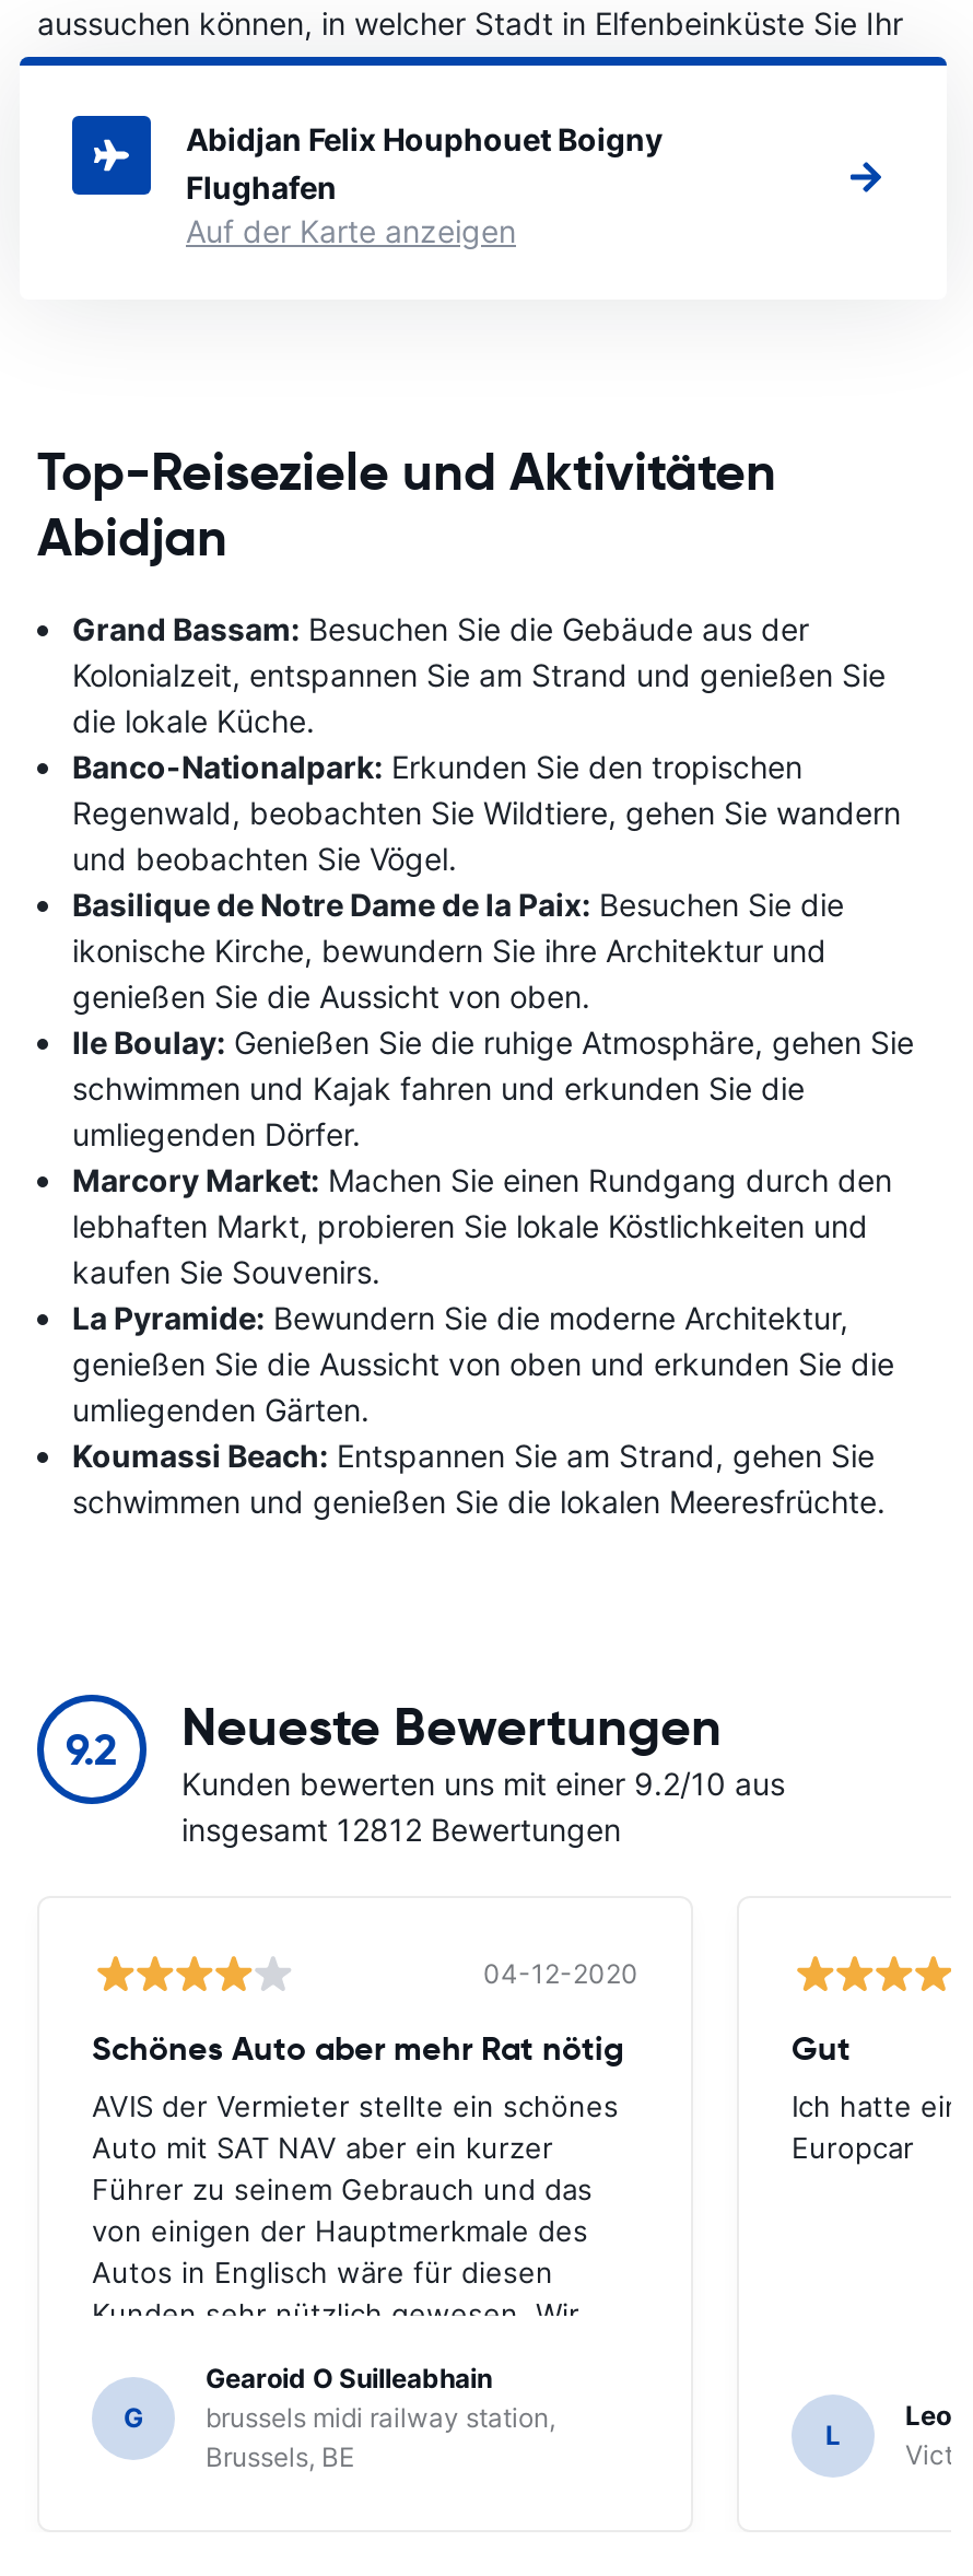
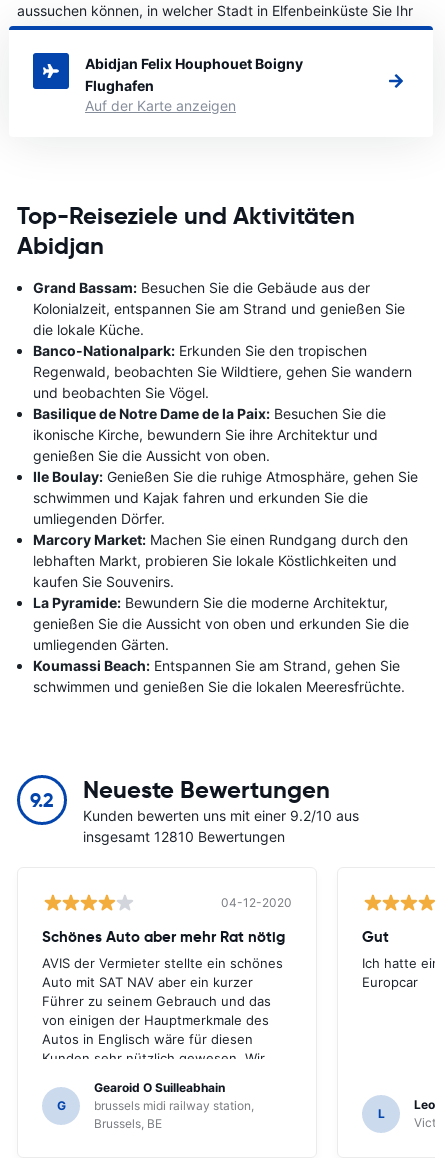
[181,1810,621,1848] insgesamt 12812 Bewertungen -> [83,828,285,845] insgesamt 12810 Bewertungen

